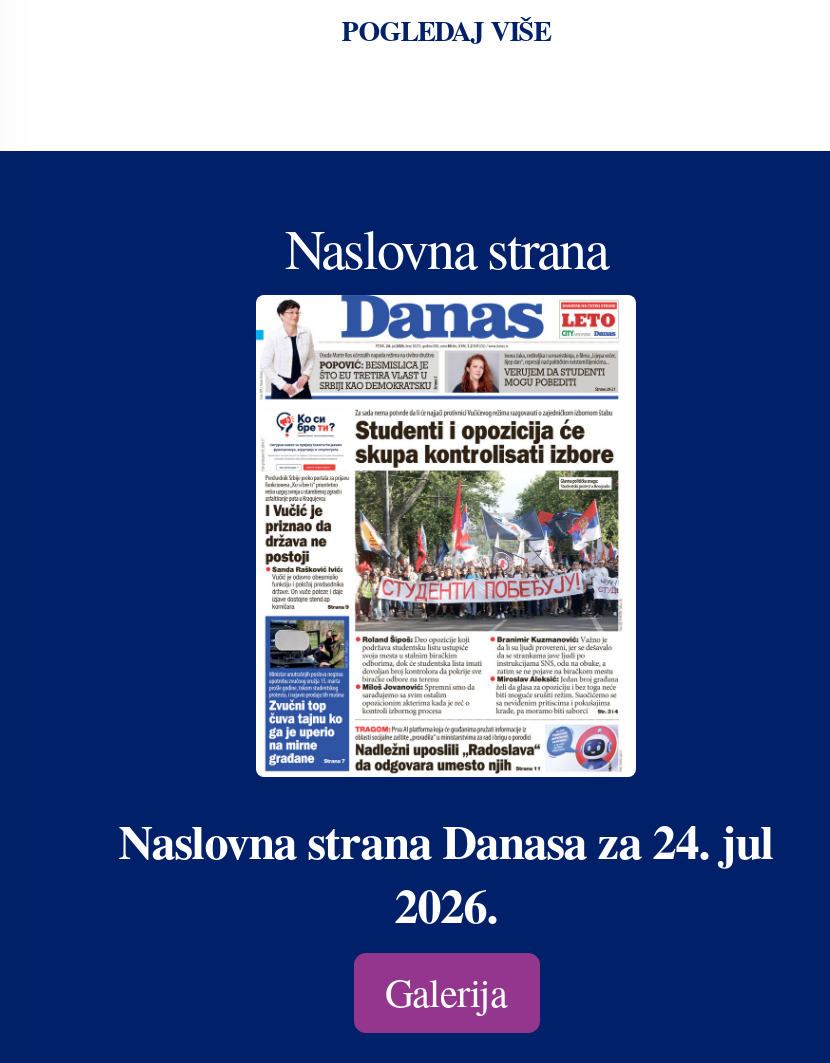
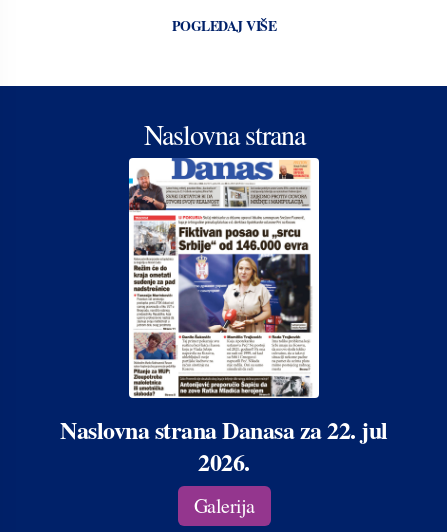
[118,299,774,875] [image] | Naslovna strana Danasa za 24. jul -> [60,159,388,447] [image] | Naslovna strana Danasa za 22. jul

